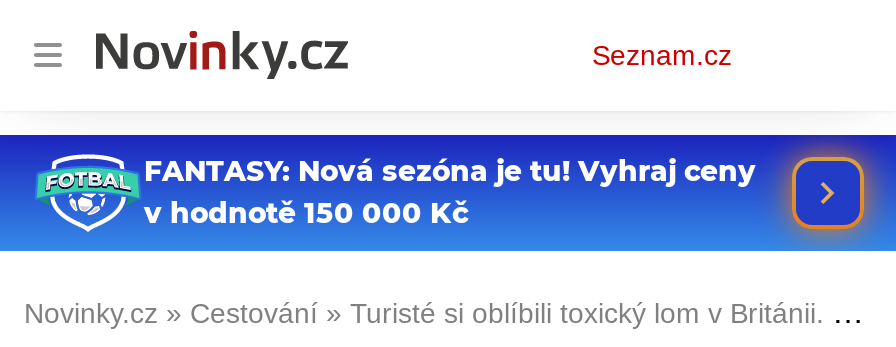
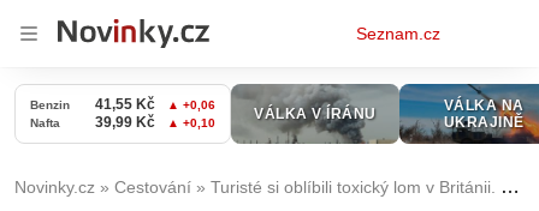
[6,133,890,253] [image] -> [4,82,535,150] [image]

